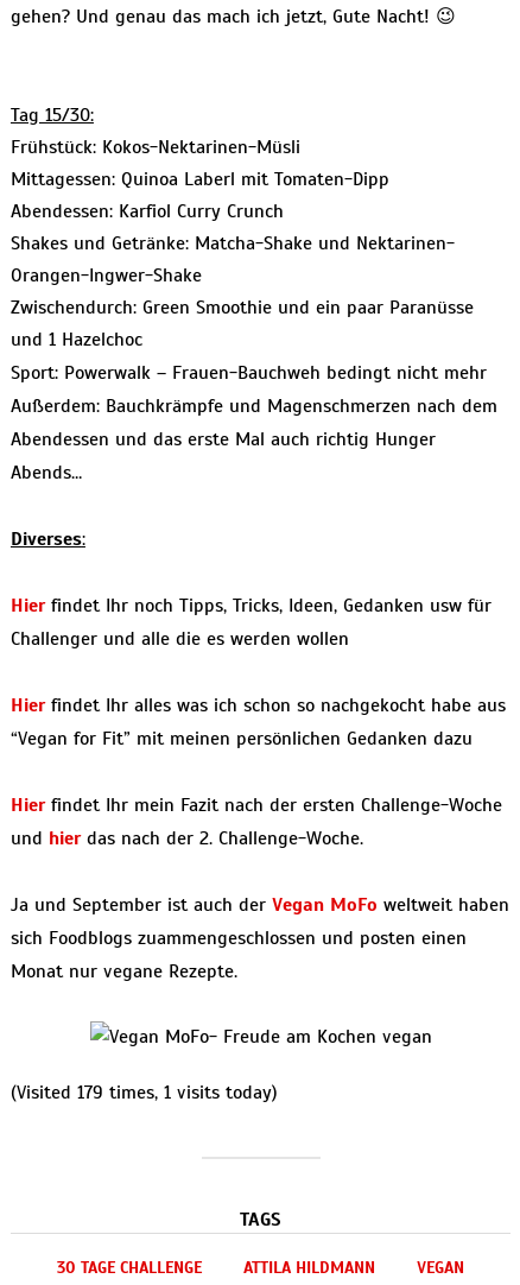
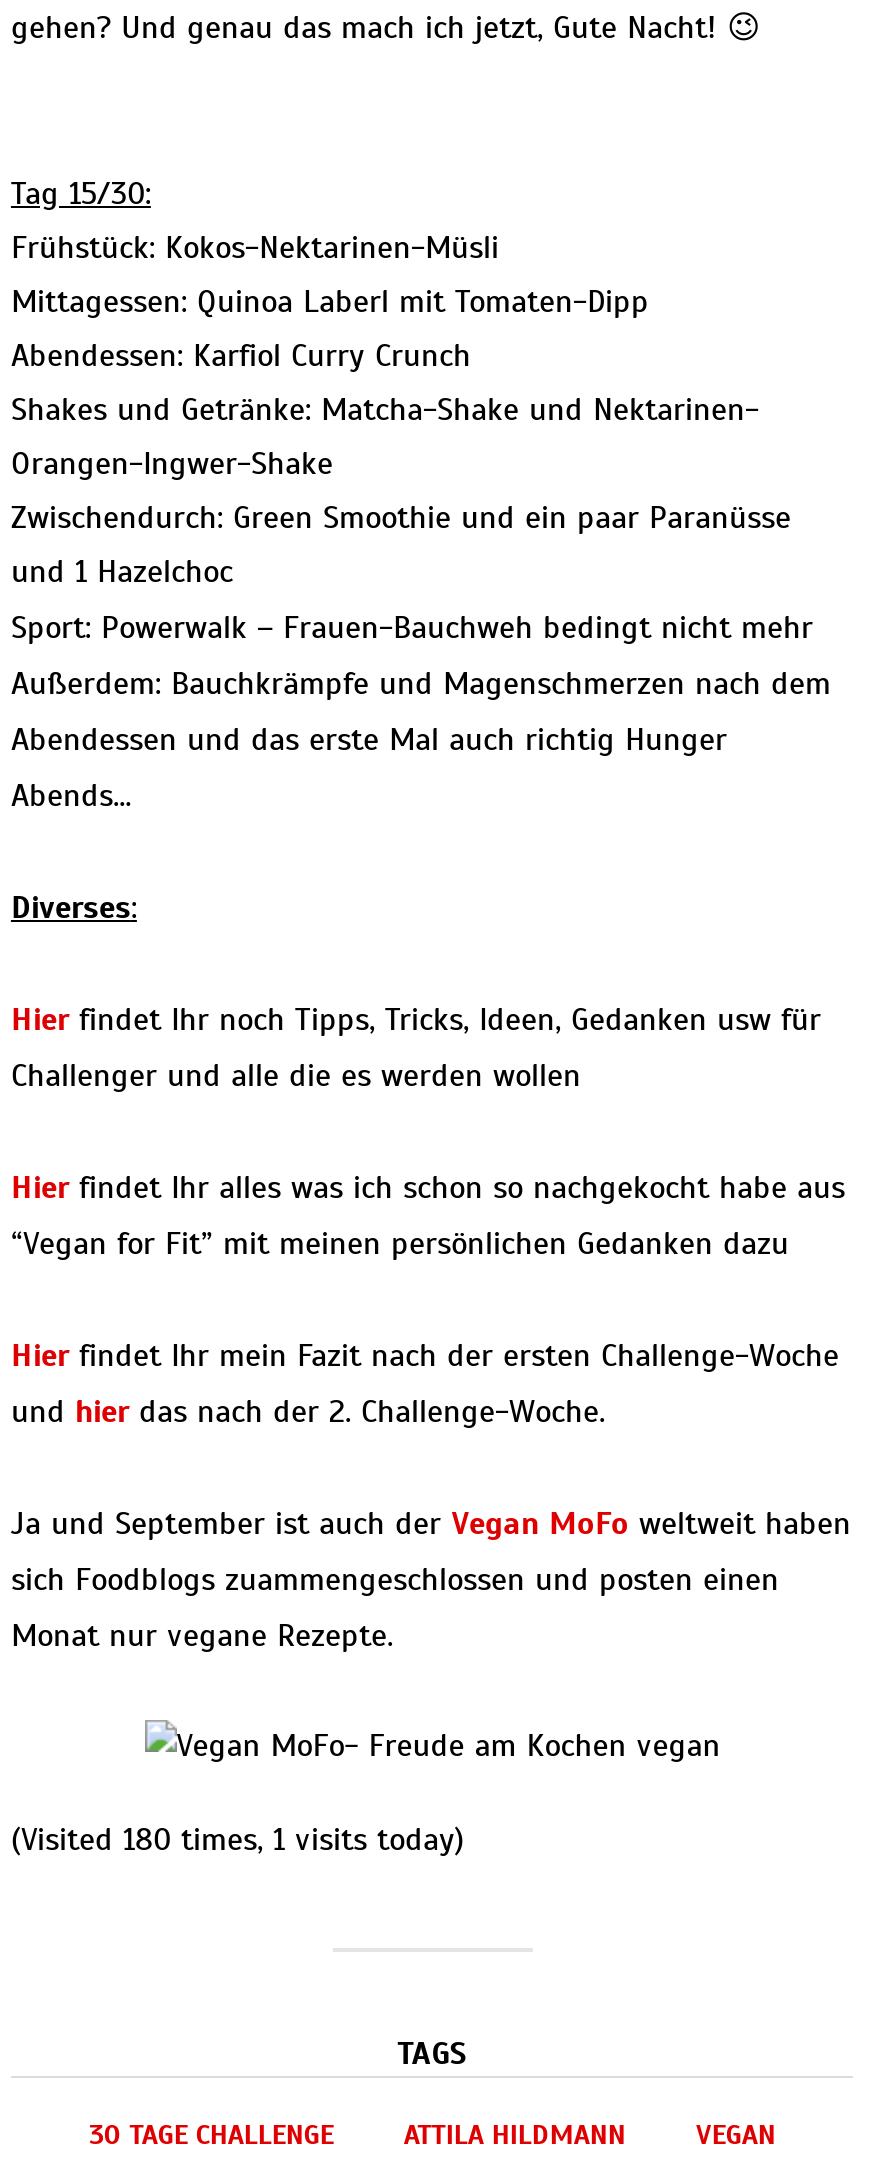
[11,1081,278,1105] (Visited 179 times, 1 visits today) -> [11,1820,465,1860] (Visited 180 times, 1 visits today)

